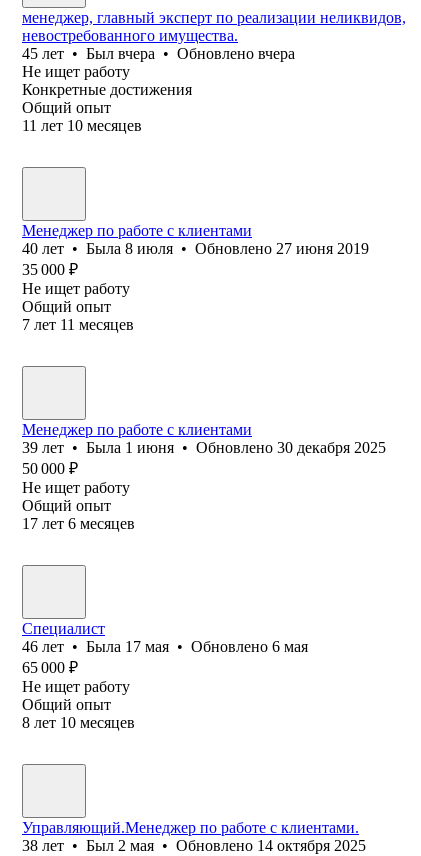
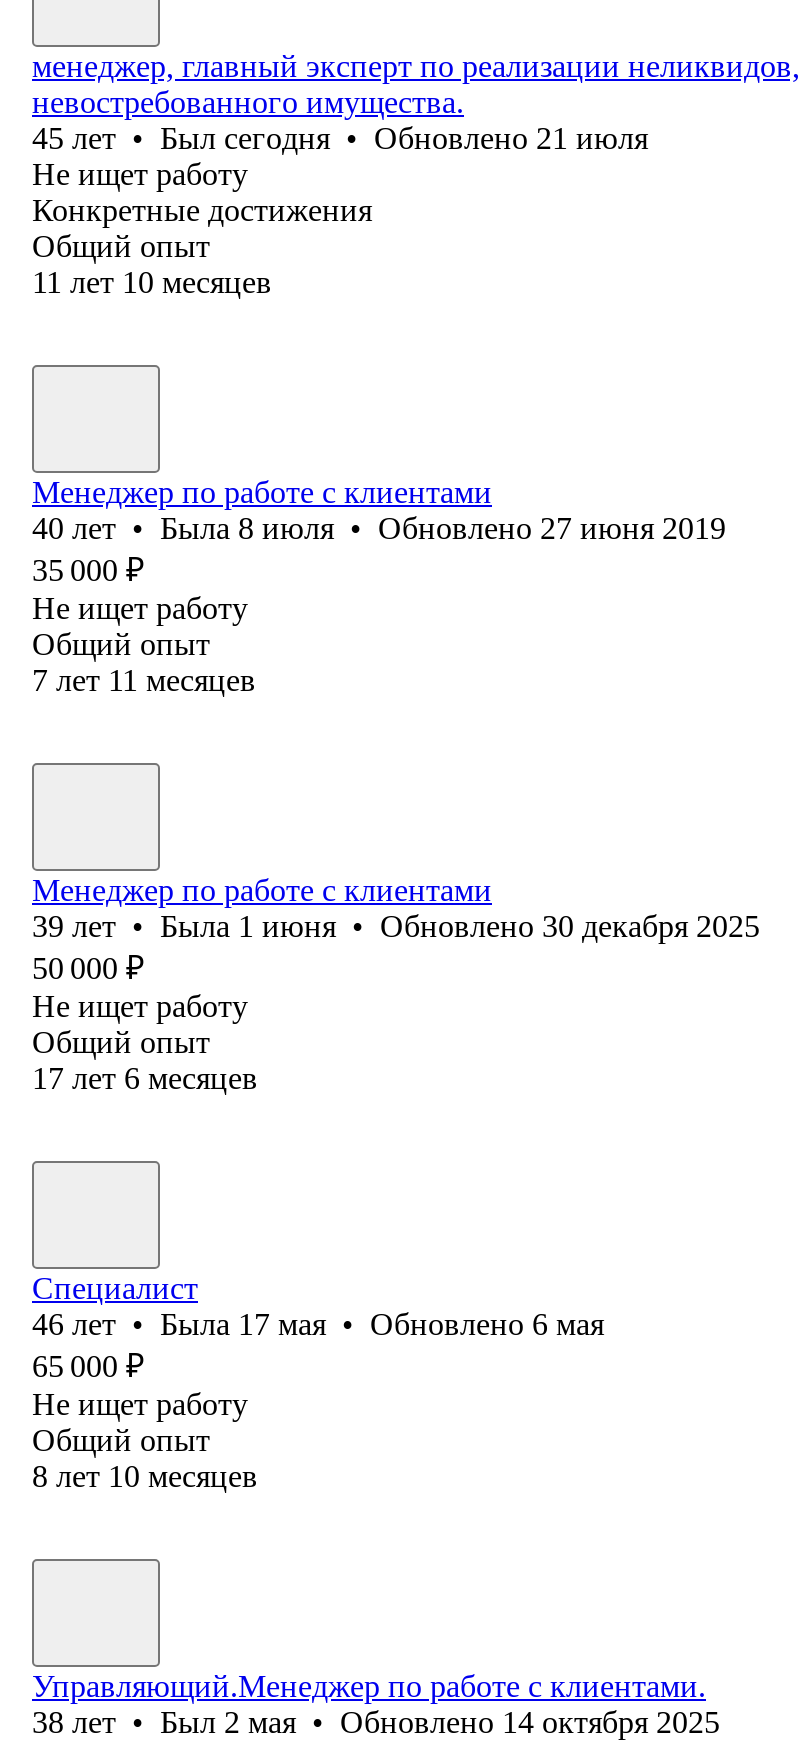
[22,45,295,62] 45 лет • Был вчера • Обновлено вчера -> [32,121,648,155] 45 лет • Был сегодня • Обновлено 21 июля

